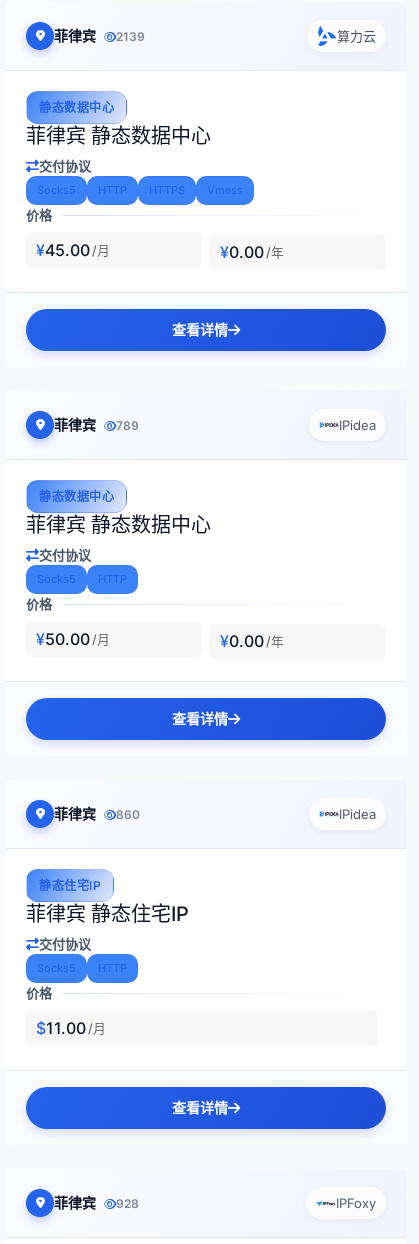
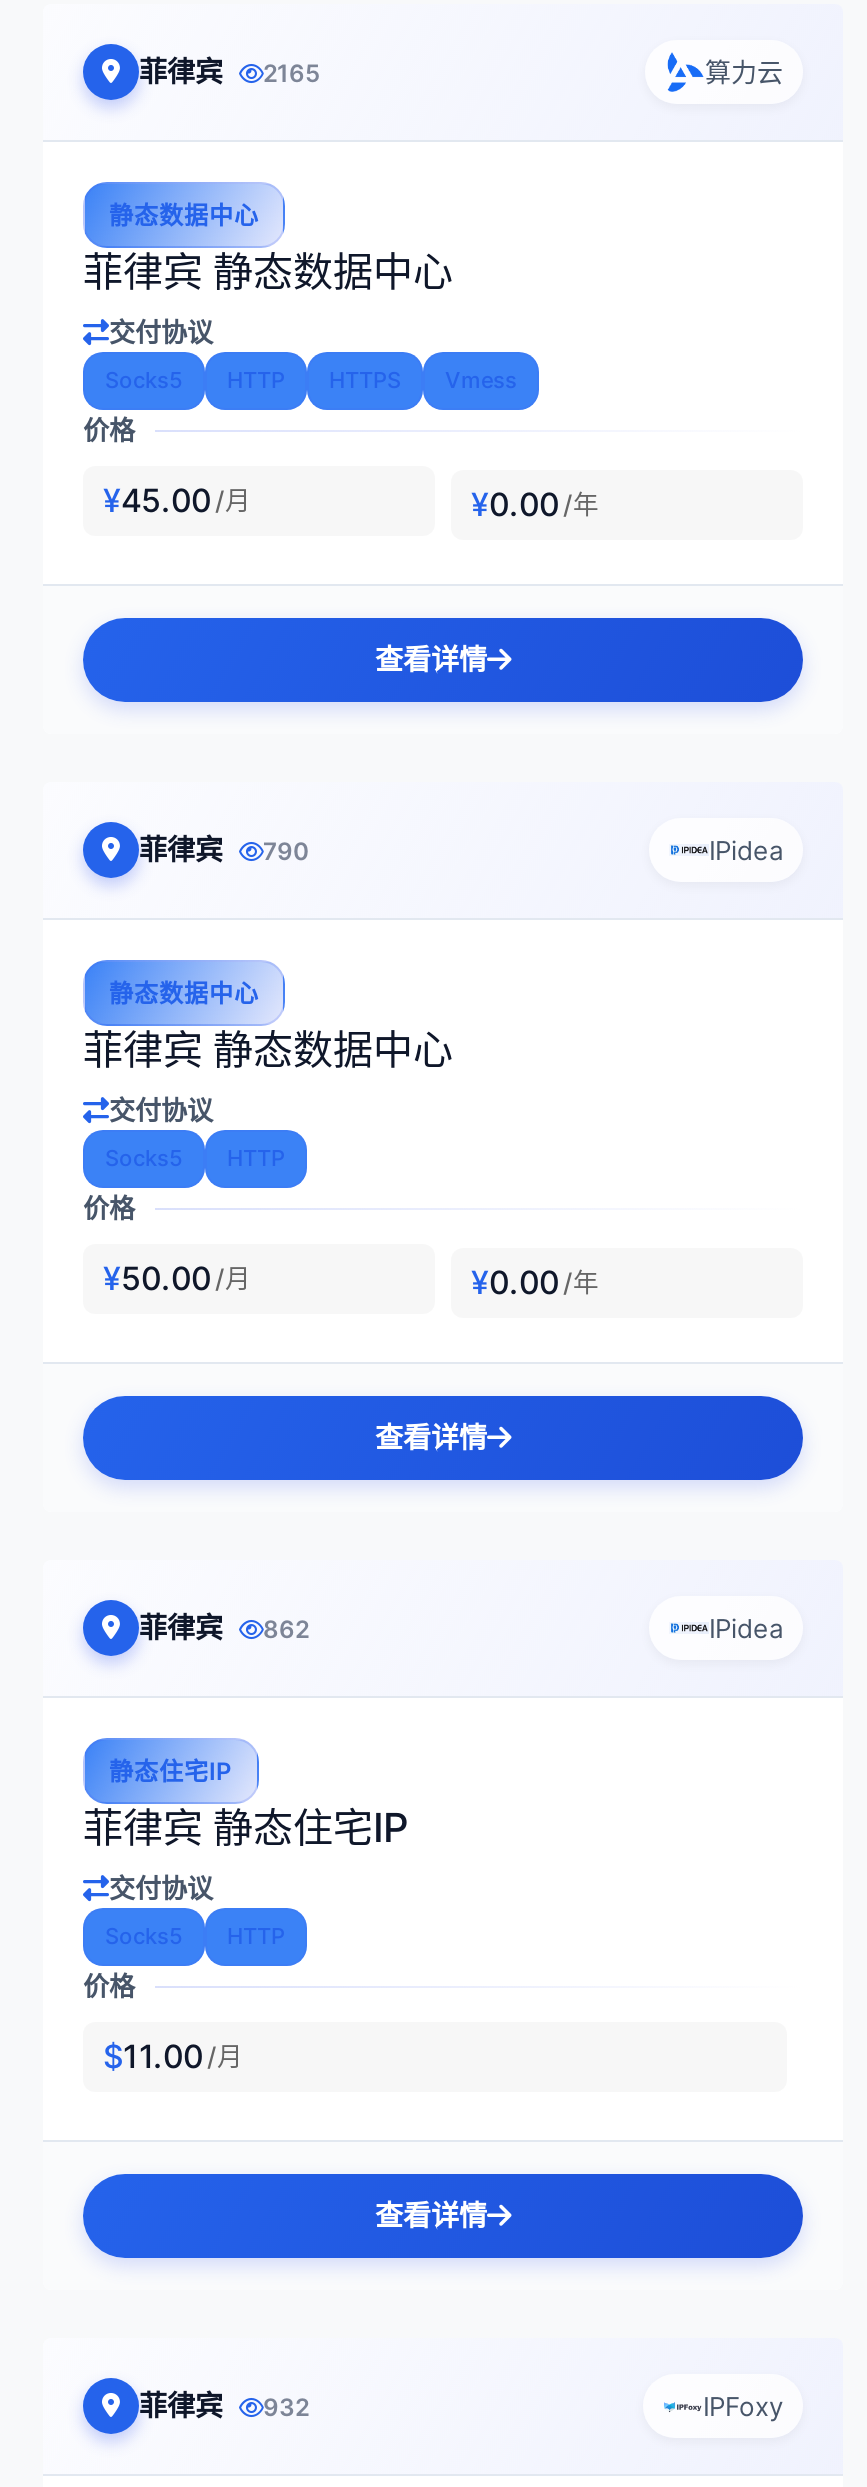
[54,27,145,44] 菲律宾 2139 -> [139,54,321,88] 菲律宾 2165
[54,416,139,433] 菲律宾 789 -> [139,832,309,866] 菲律宾 790
[54,805,140,822] 菲律宾 860 -> [139,1610,309,1644] 菲律宾 862
[54,1194,139,1211] 菲律宾 928 -> [139,2388,309,2422] 菲律宾 932

